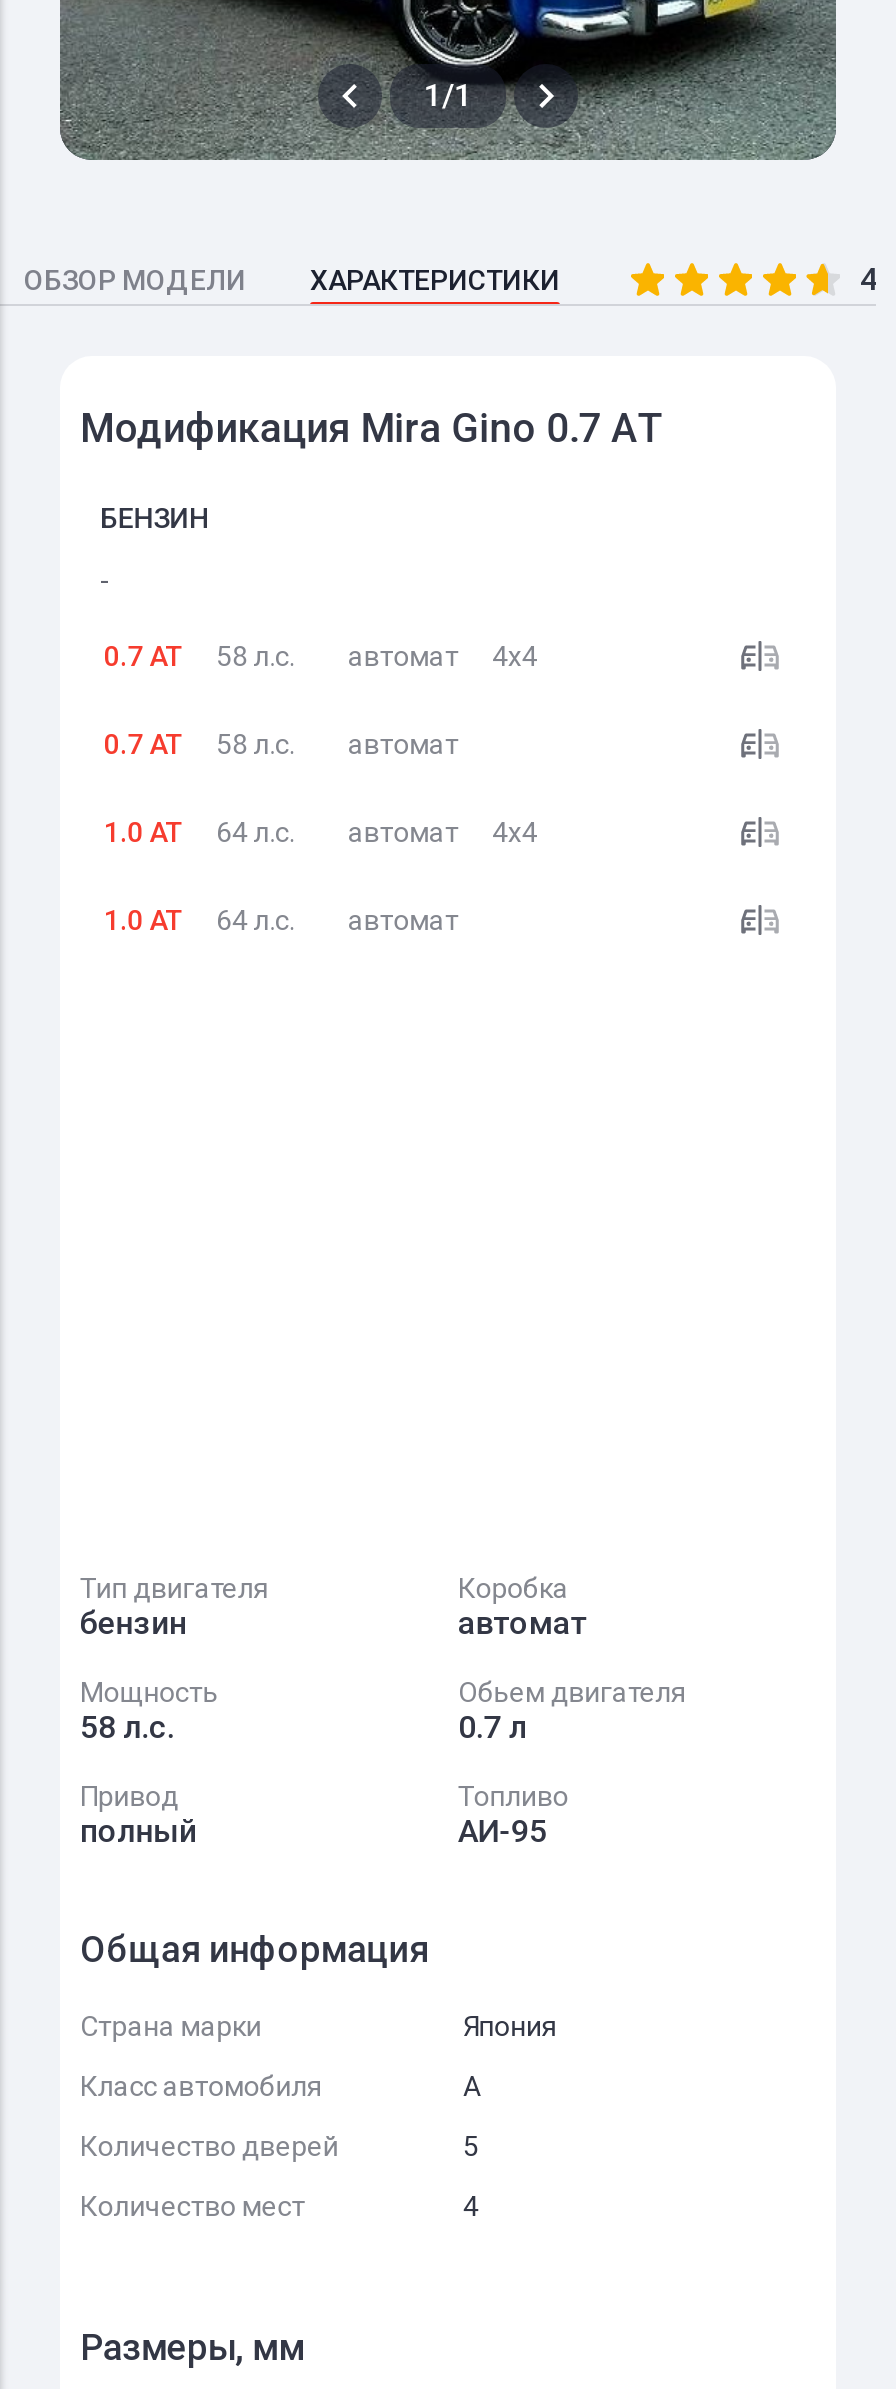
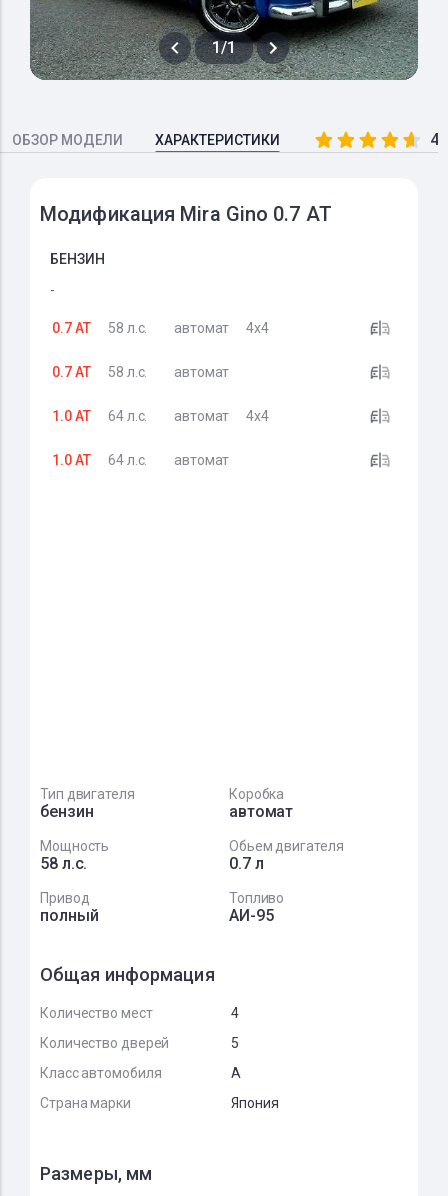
moved [80,2010,558,2162] -> [40,1035,279,1111]: Количество дверей | 5 | Класс автомобиля | A | Страна марки | Япония
moved [80,2190,479,2222] -> [40,1005,239,1021]: Количество мест | 4

